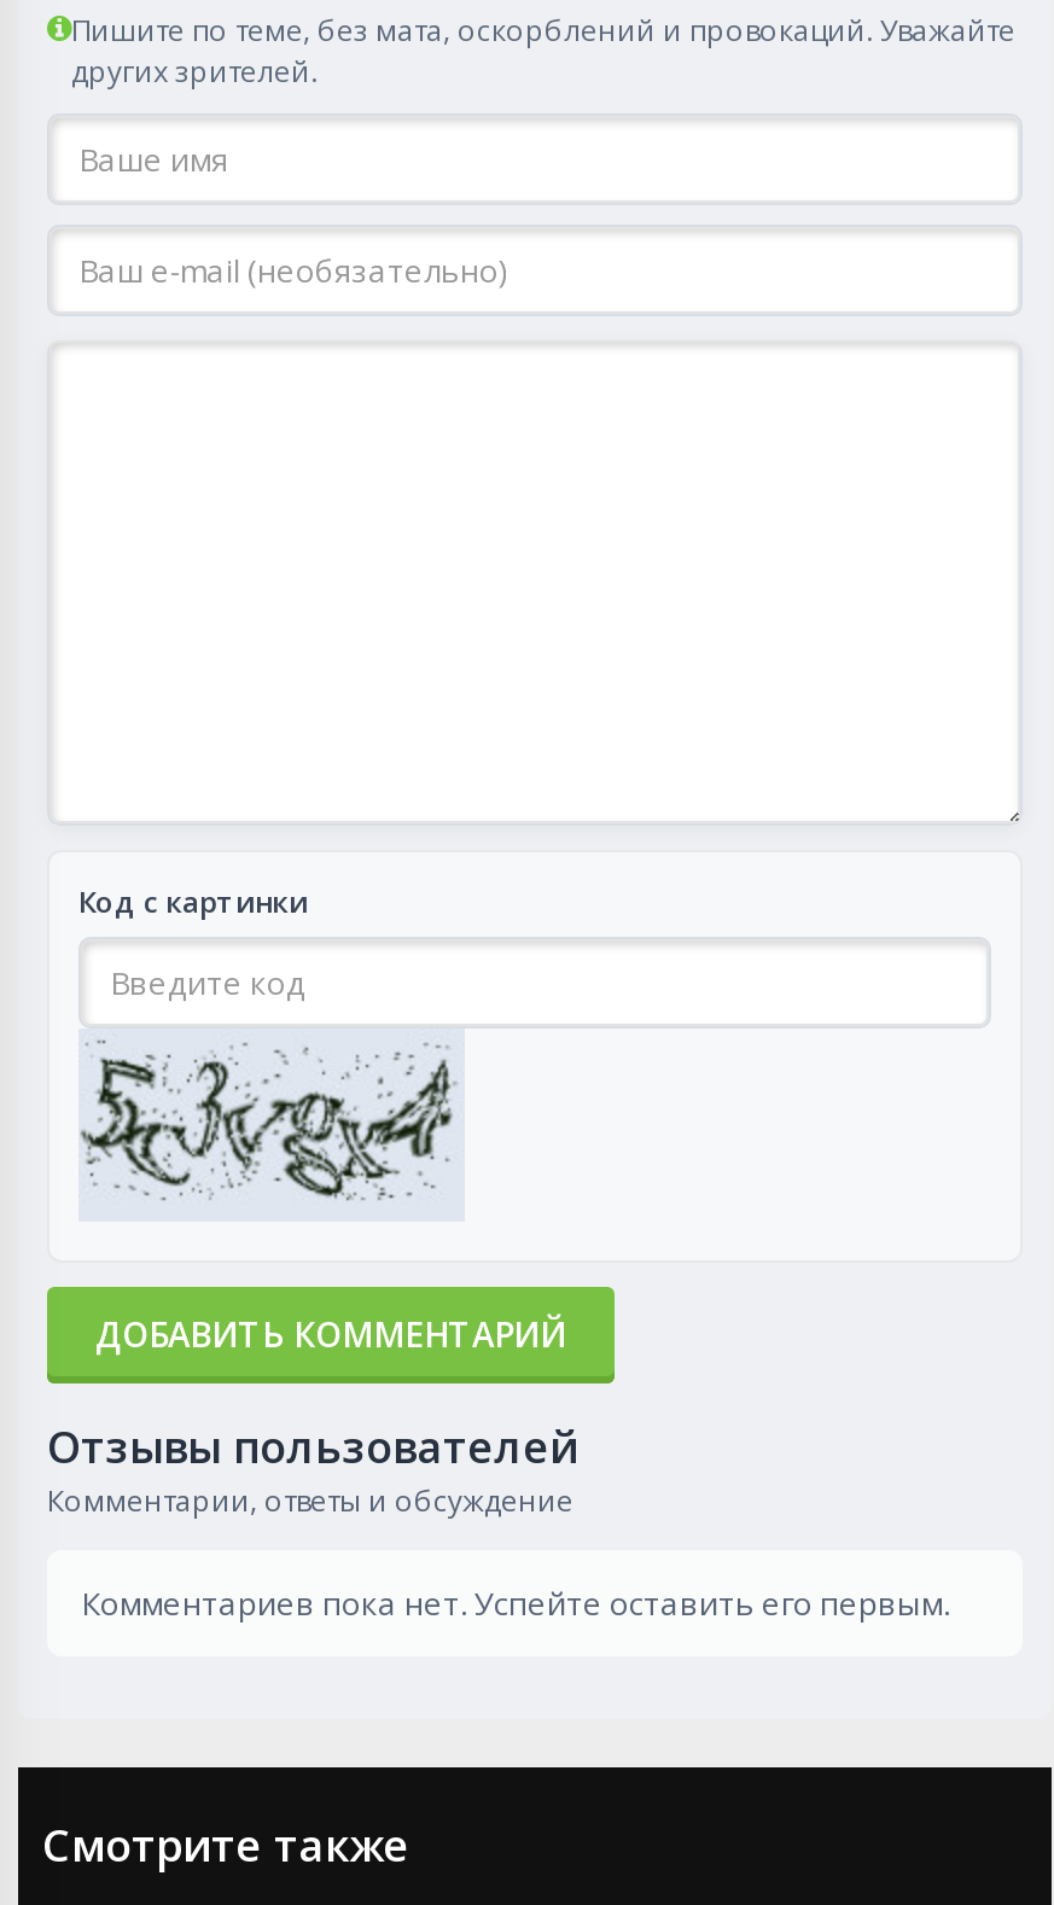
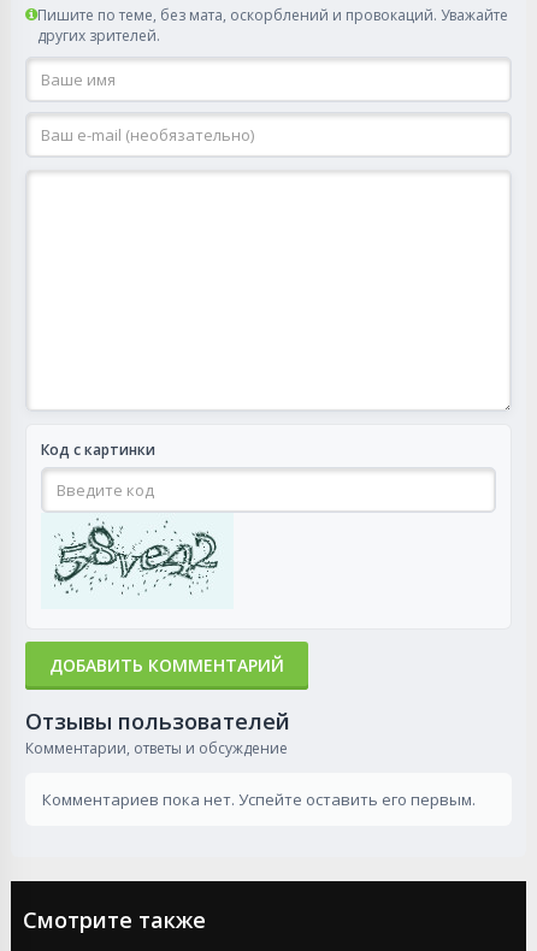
[78,1038,458,1202] [image] -> [43,519,228,597] [image]

